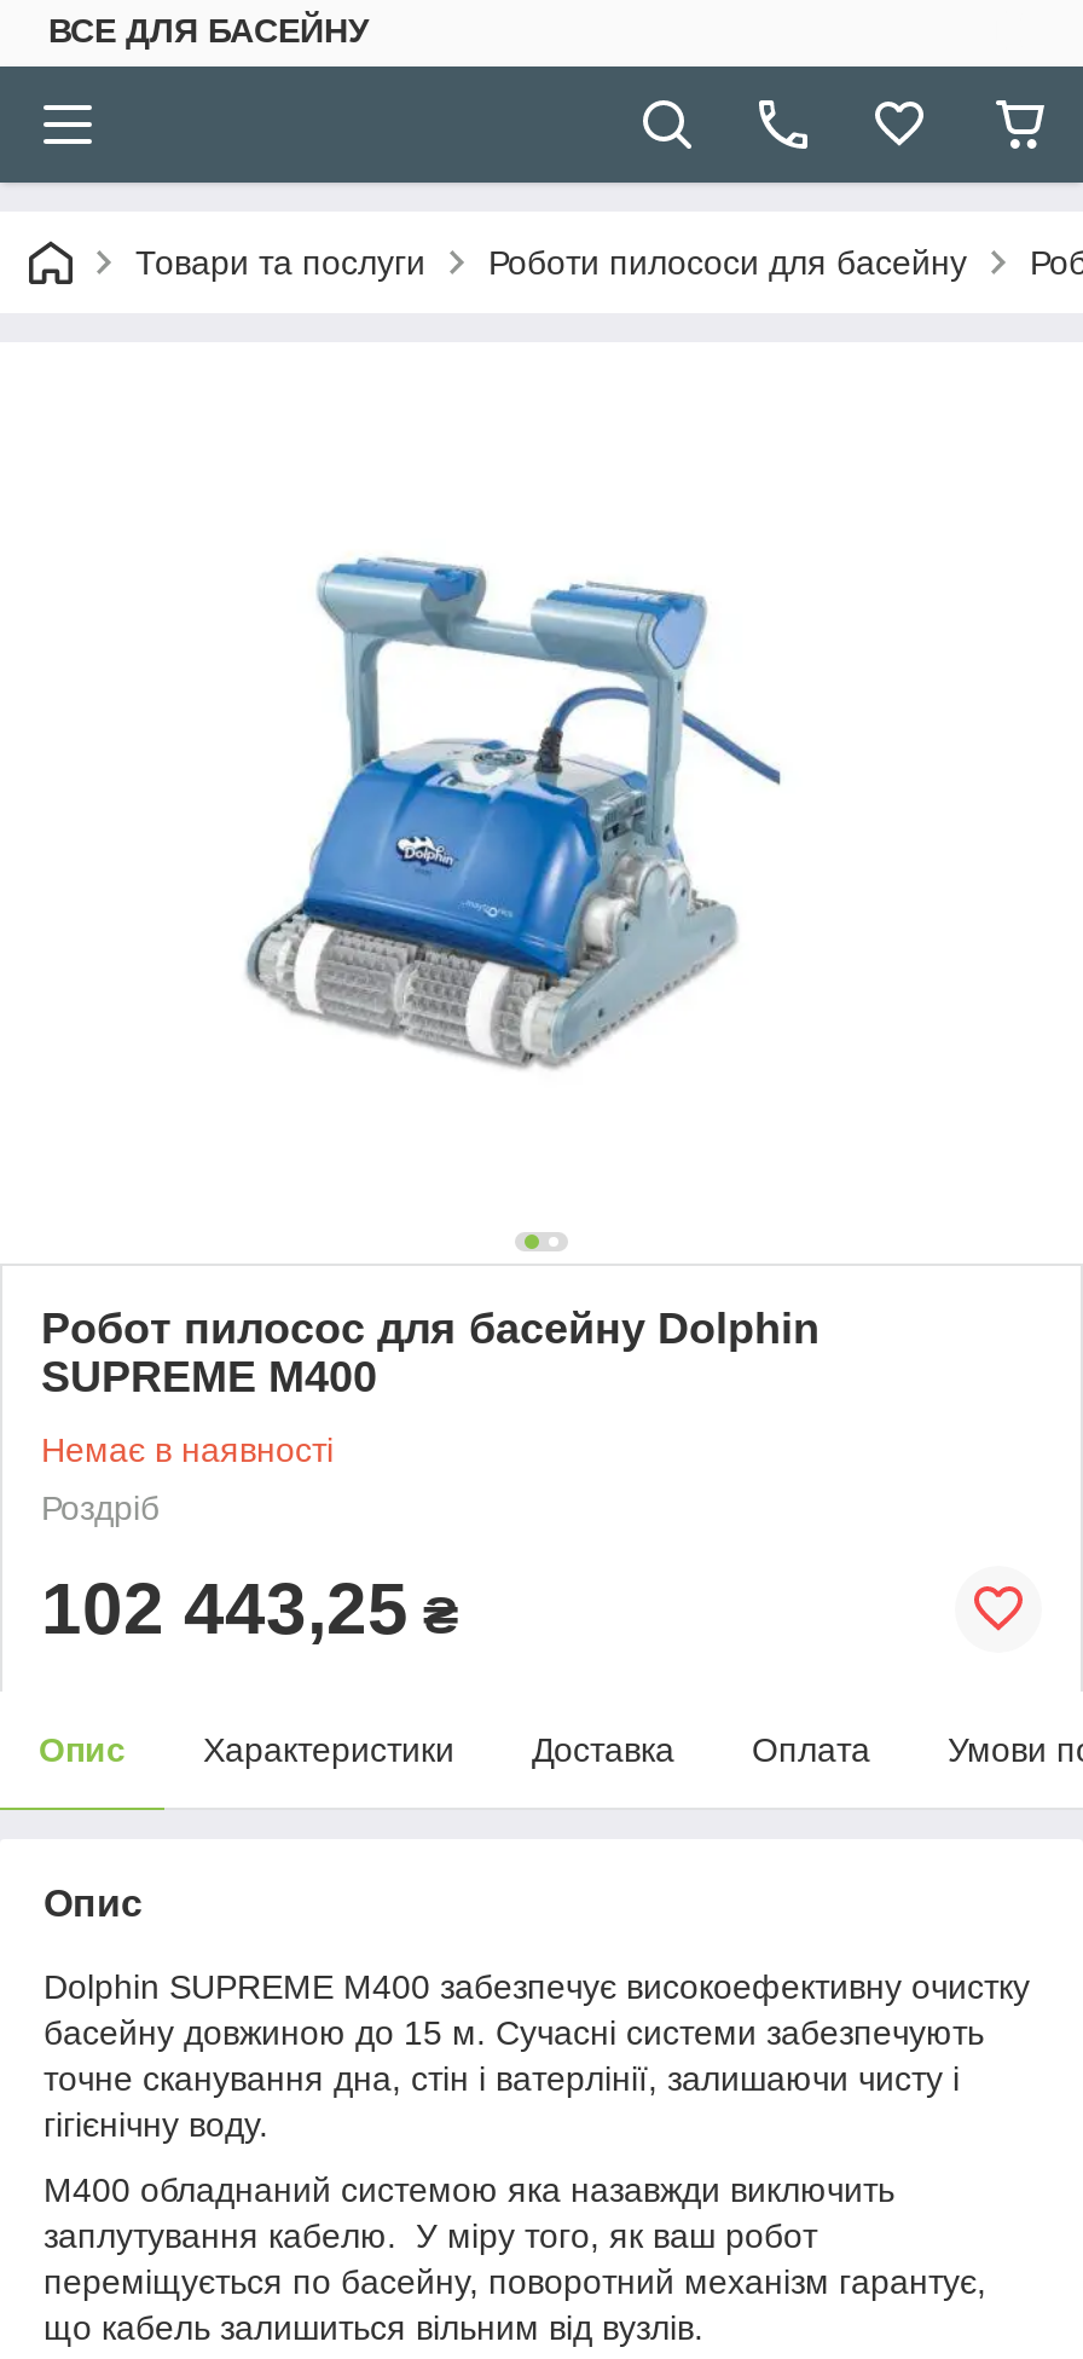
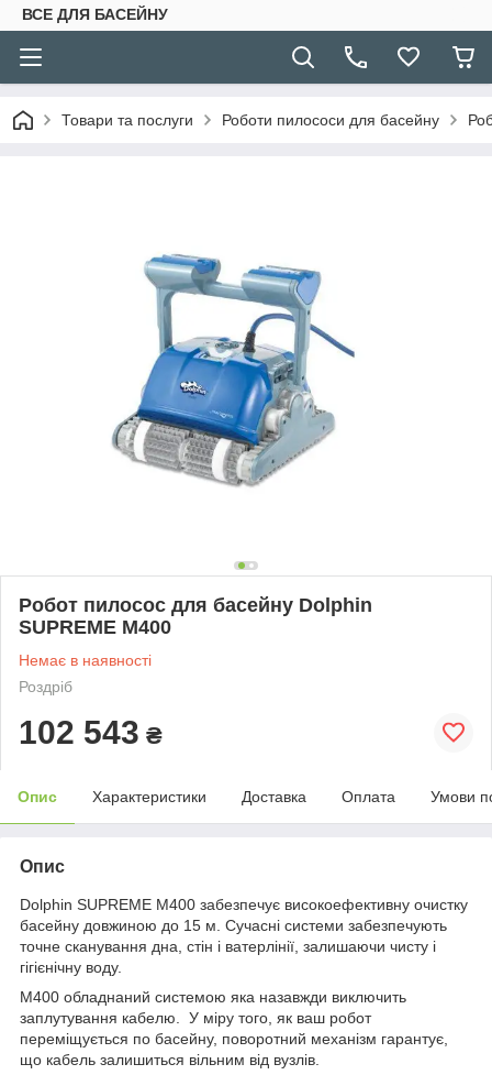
[41,1568,459,1648] 102 443,25 ₴ -> [19,714,163,750] 102 543 ₴

